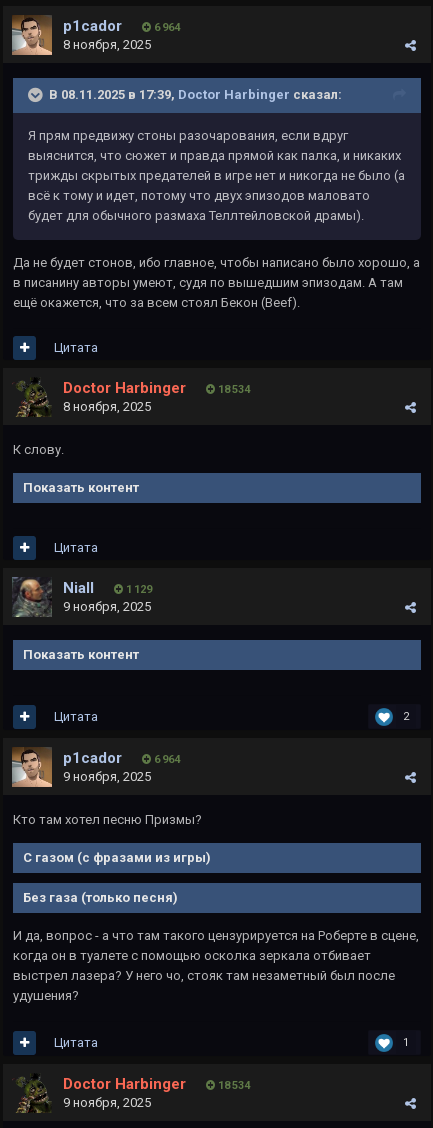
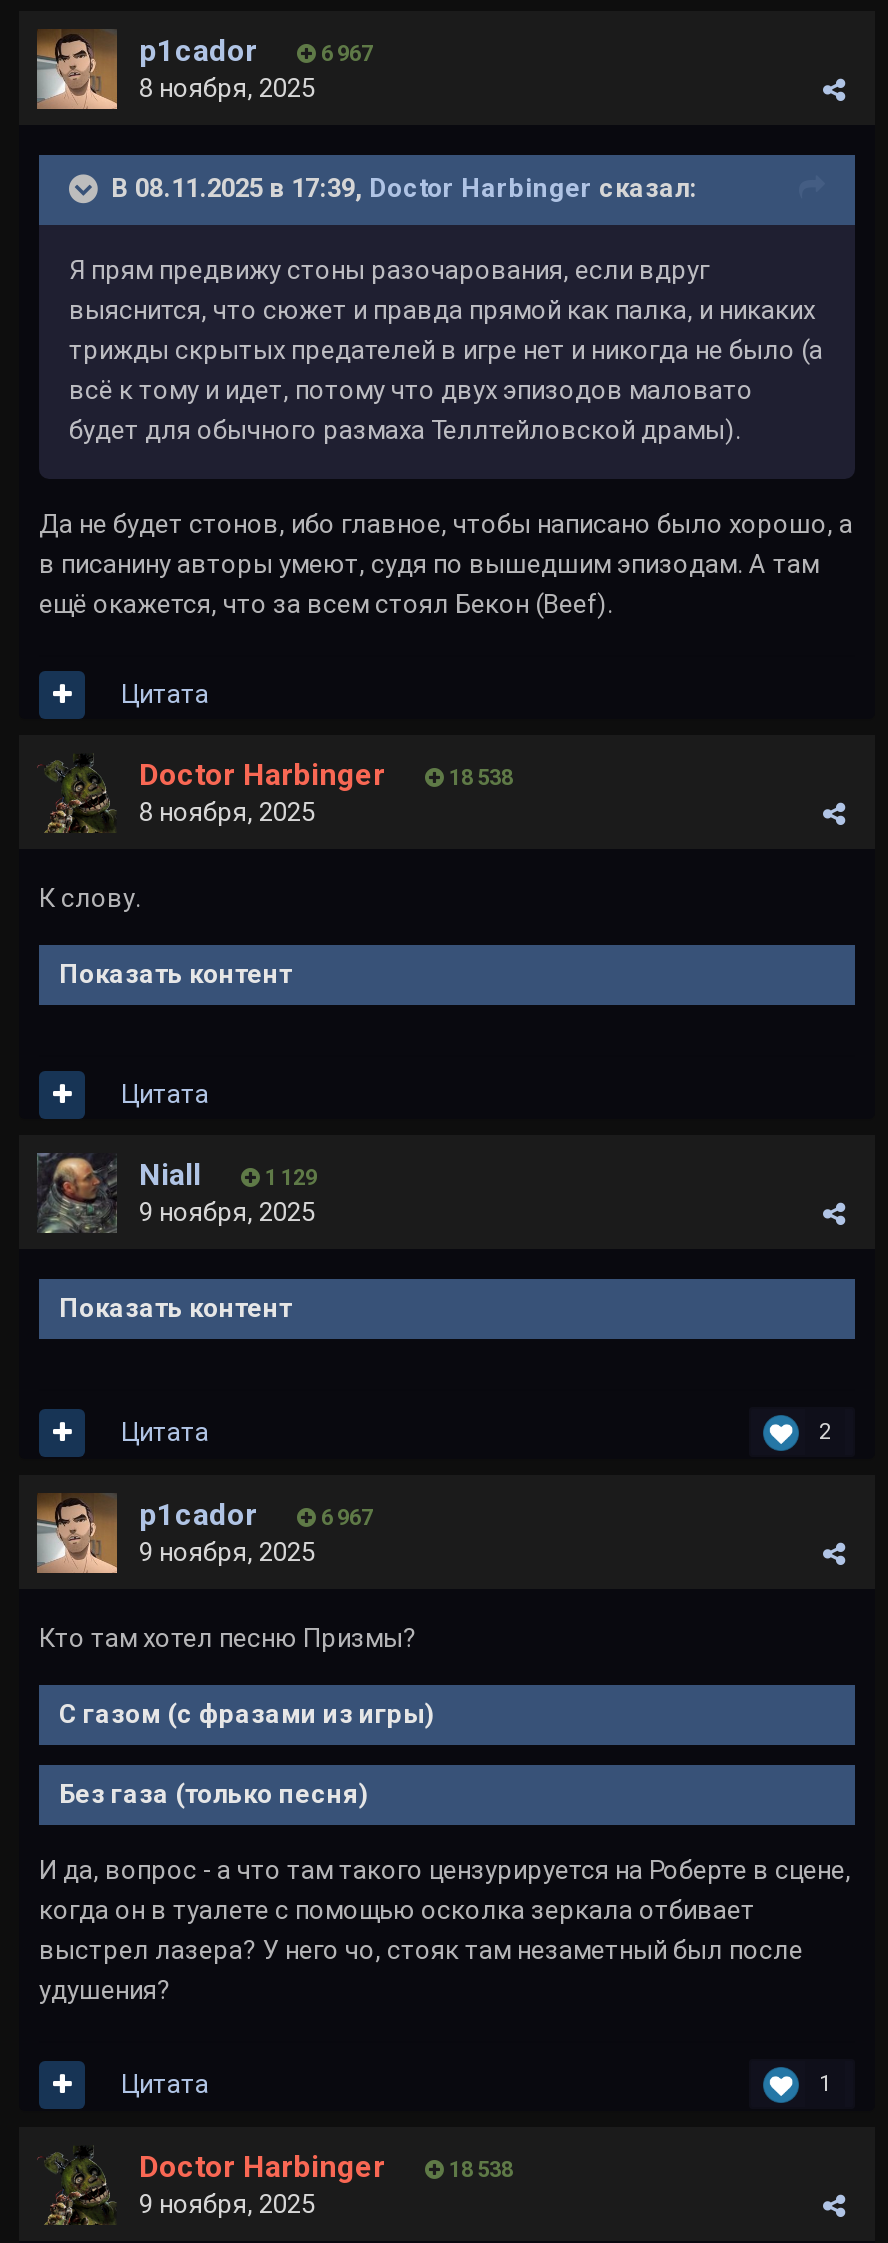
[151,21,180,34] 6 964 -> [315,41,373,67] 6 967
[215,383,250,396] 18 534 -> [443,765,513,791] 18 538
[151,753,180,766] 6 964 -> [315,1505,373,1531] 6 967
[215,1079,250,1092] 18 534 -> [443,2157,513,2183] 18 538

